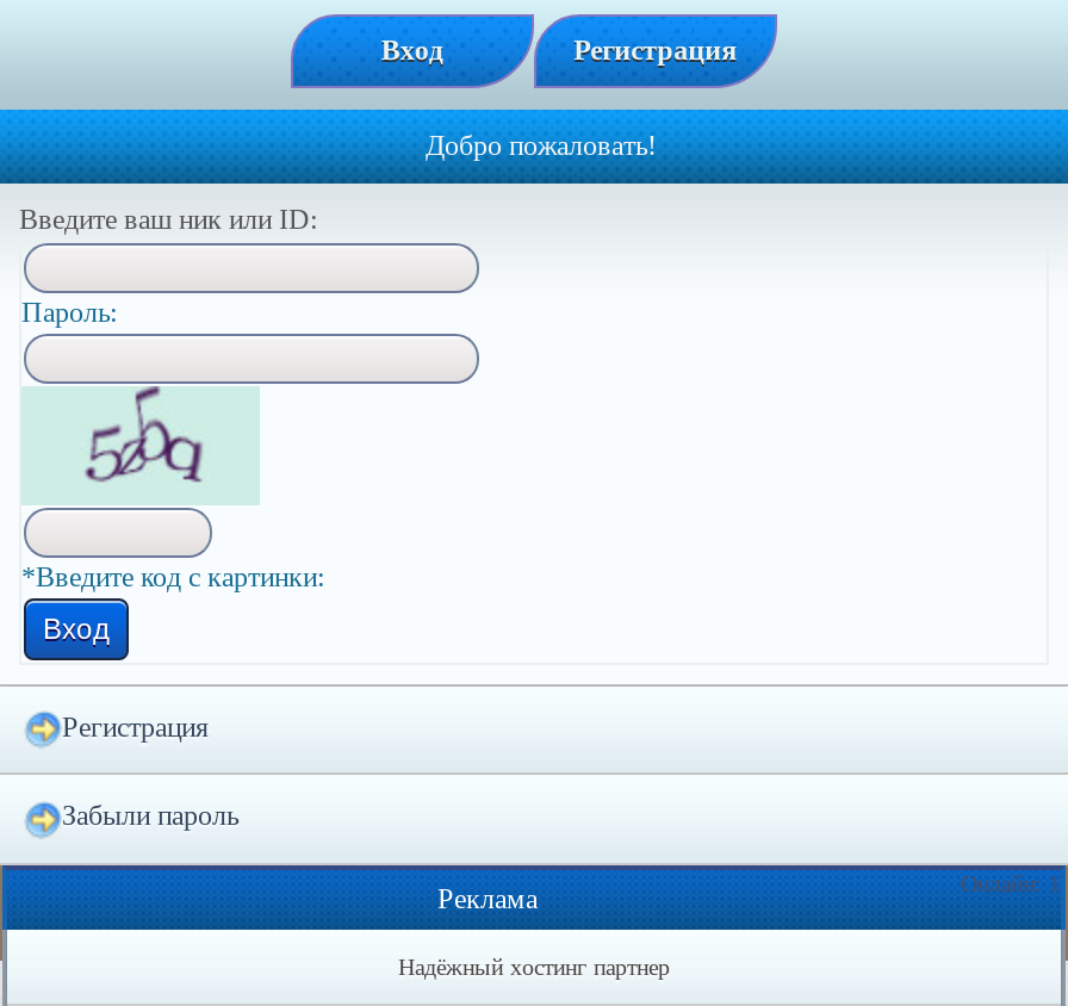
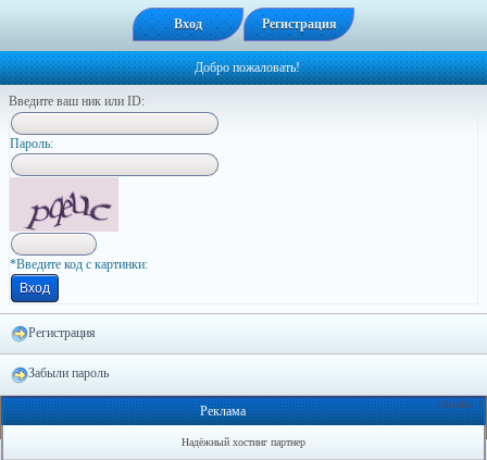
[55,386,243,501] [image] -> [23,177,113,231] [image]

